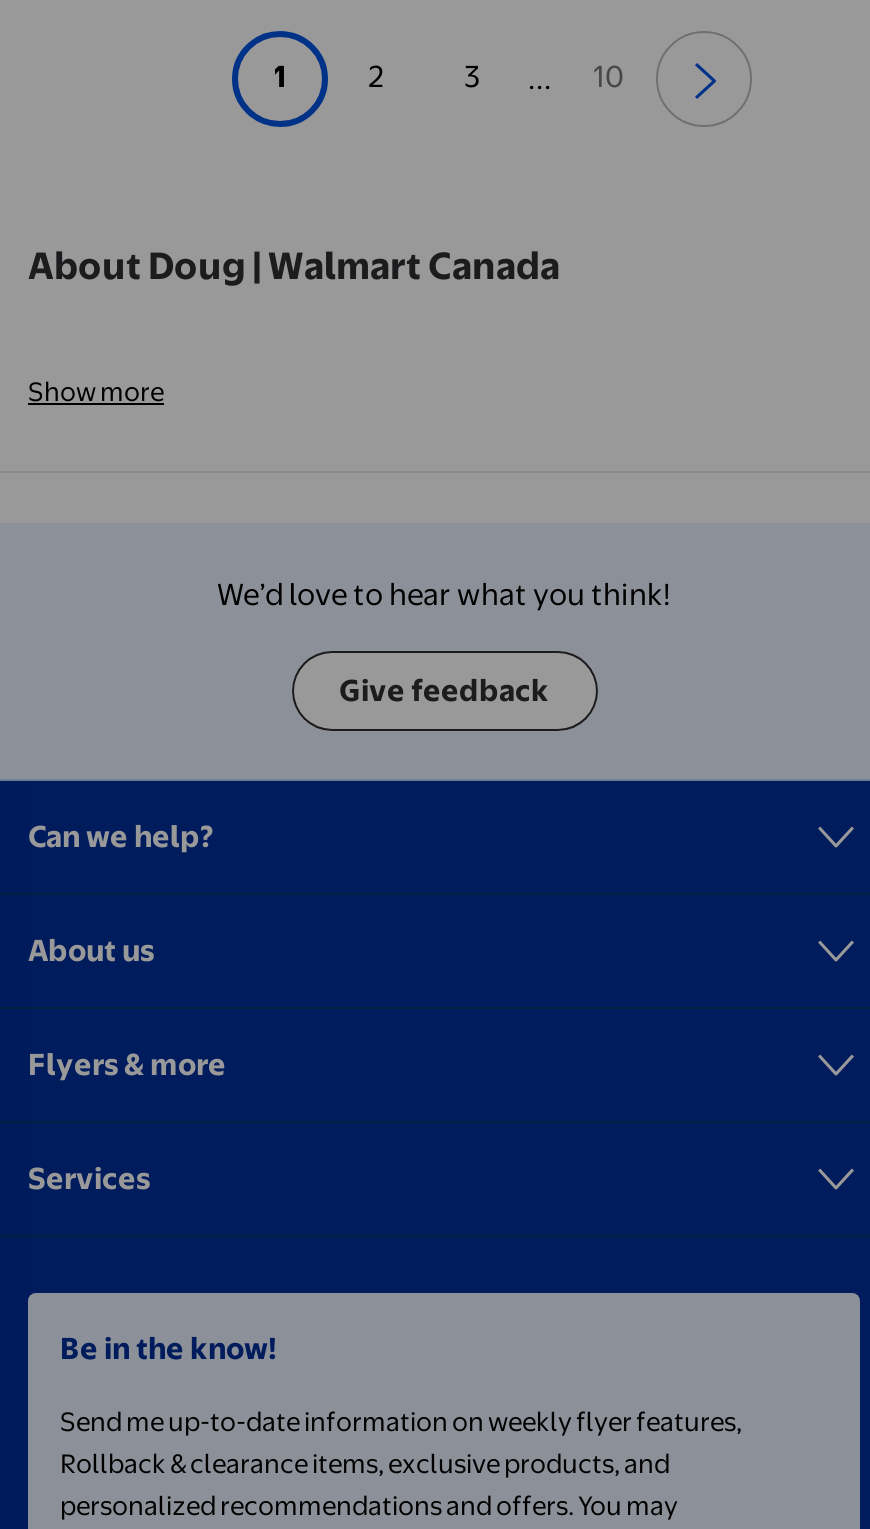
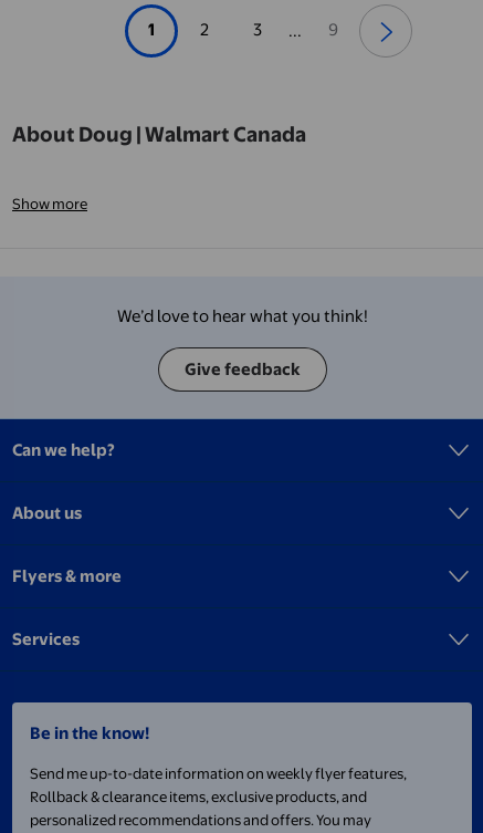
[593,57,623,95] 10 -> [328,19,338,40] 9

